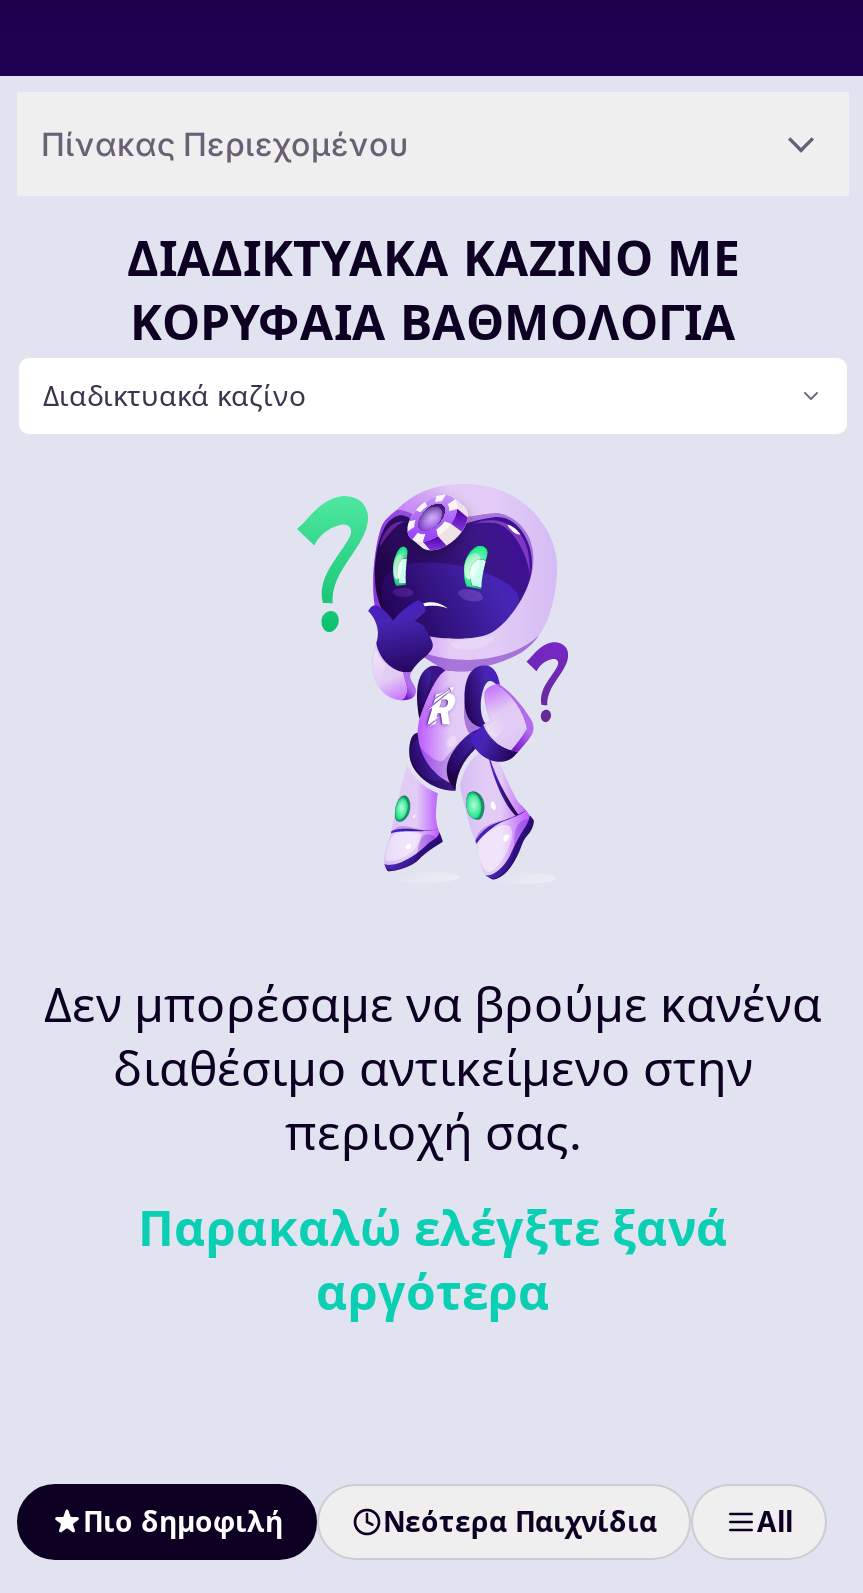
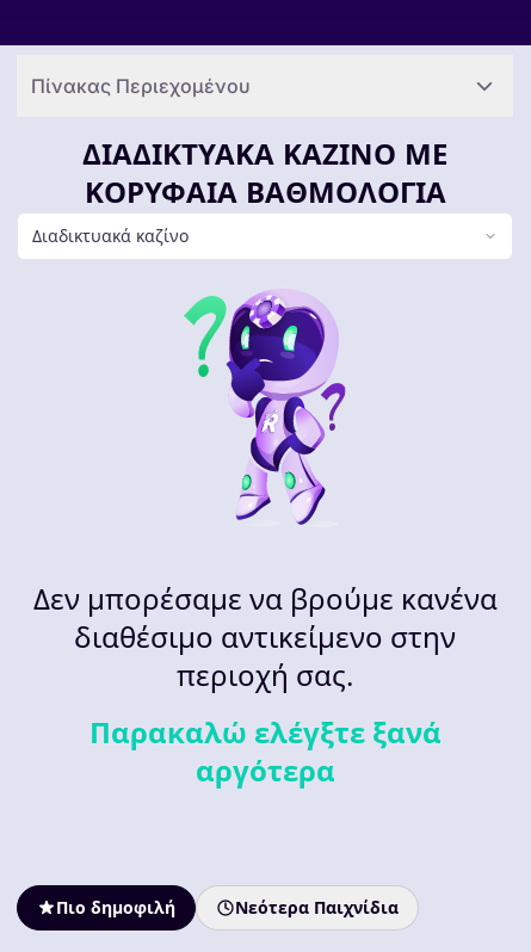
[757,1502,793,1540] All -> none

